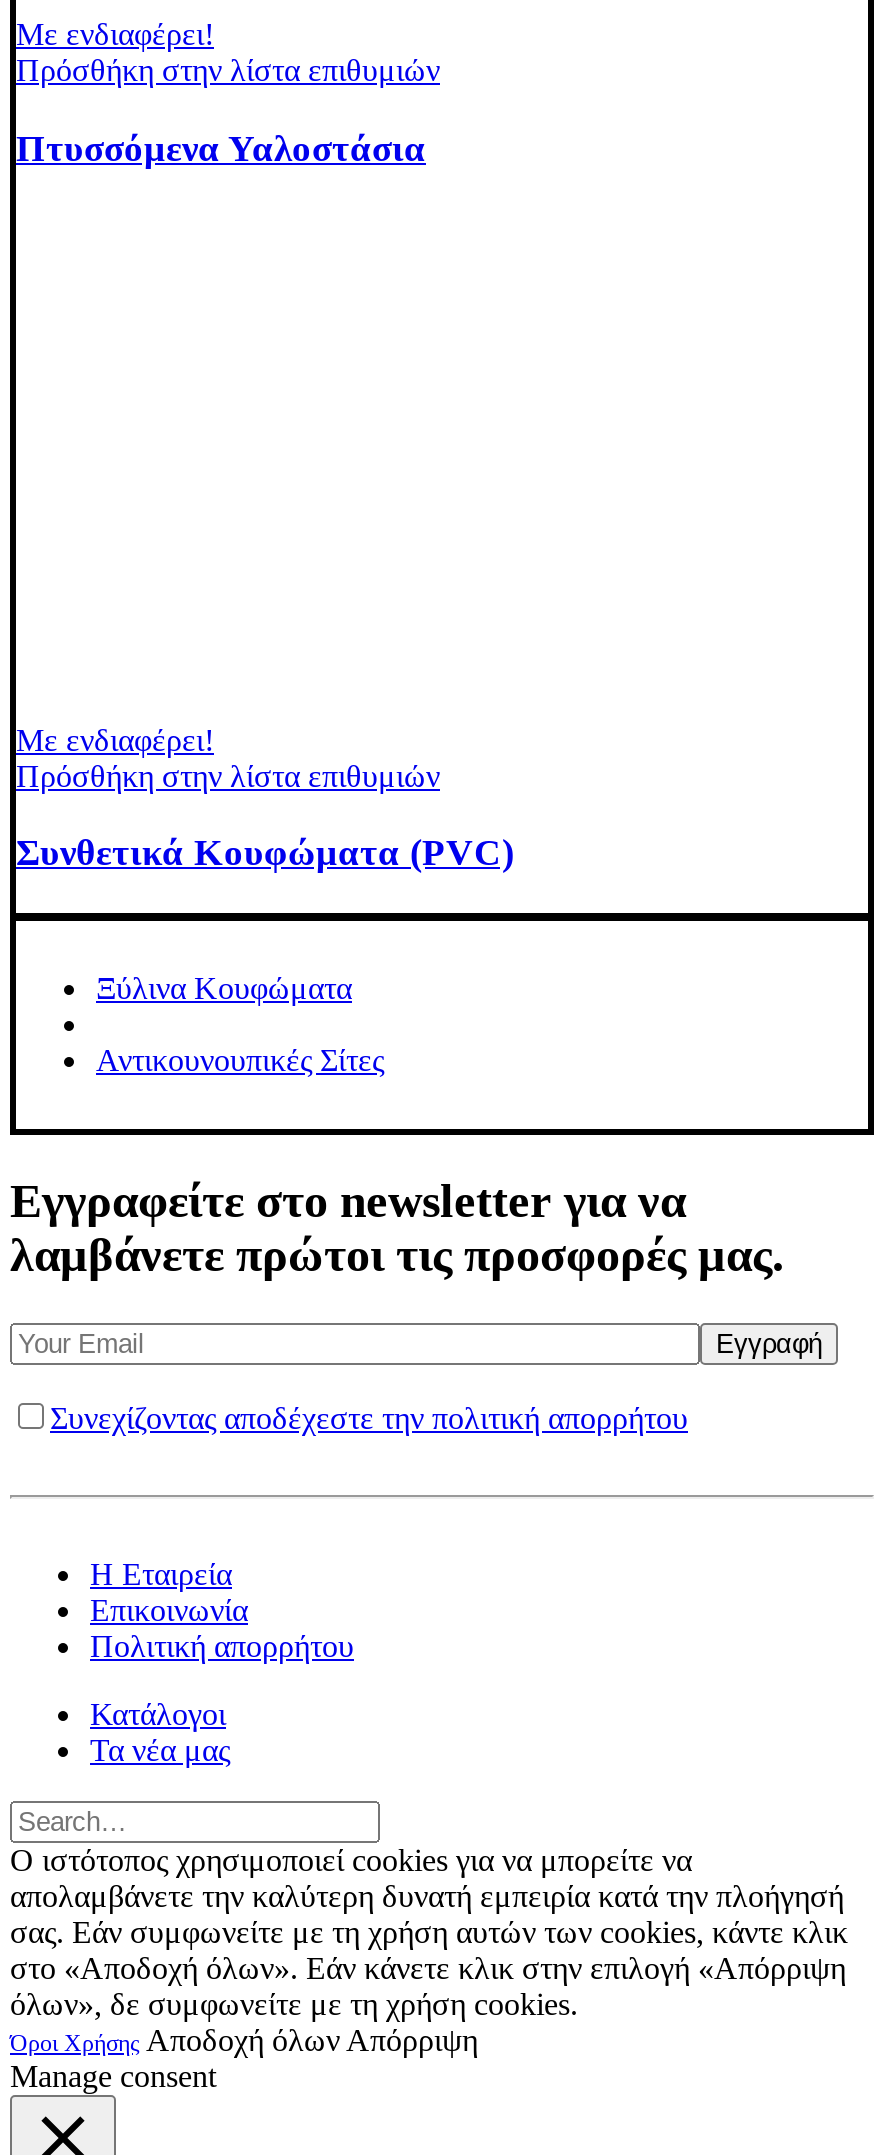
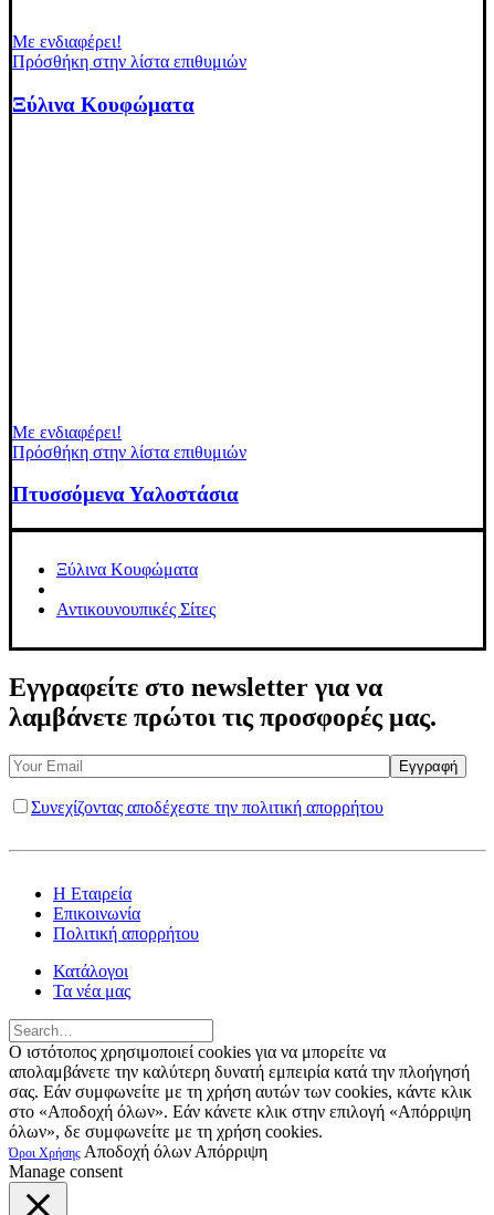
none -> [12,93,195,116] Ξύλινα Κουφώματα
moved [16,126,426,168] -> [12,483,239,506]: Πτυσσόμενα Υαλοστάσια
[16,832,514,874] Συνθετικά Κουφώματα (PVC) -> none

